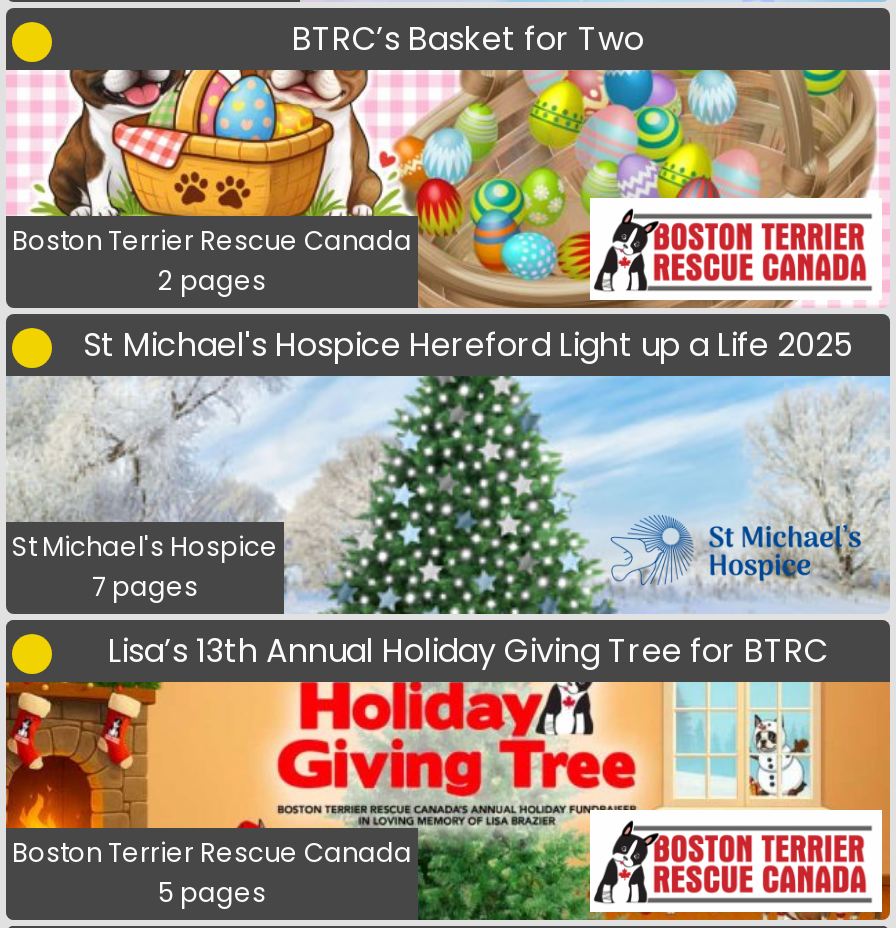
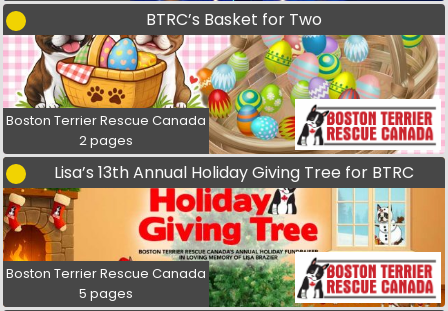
[83,322,853,368] St Michael's Hospice Hereford Light up a Life 2025 -> none
[6,376,890,614] [image] | St Michael's Hospice | 7 pages -> none

